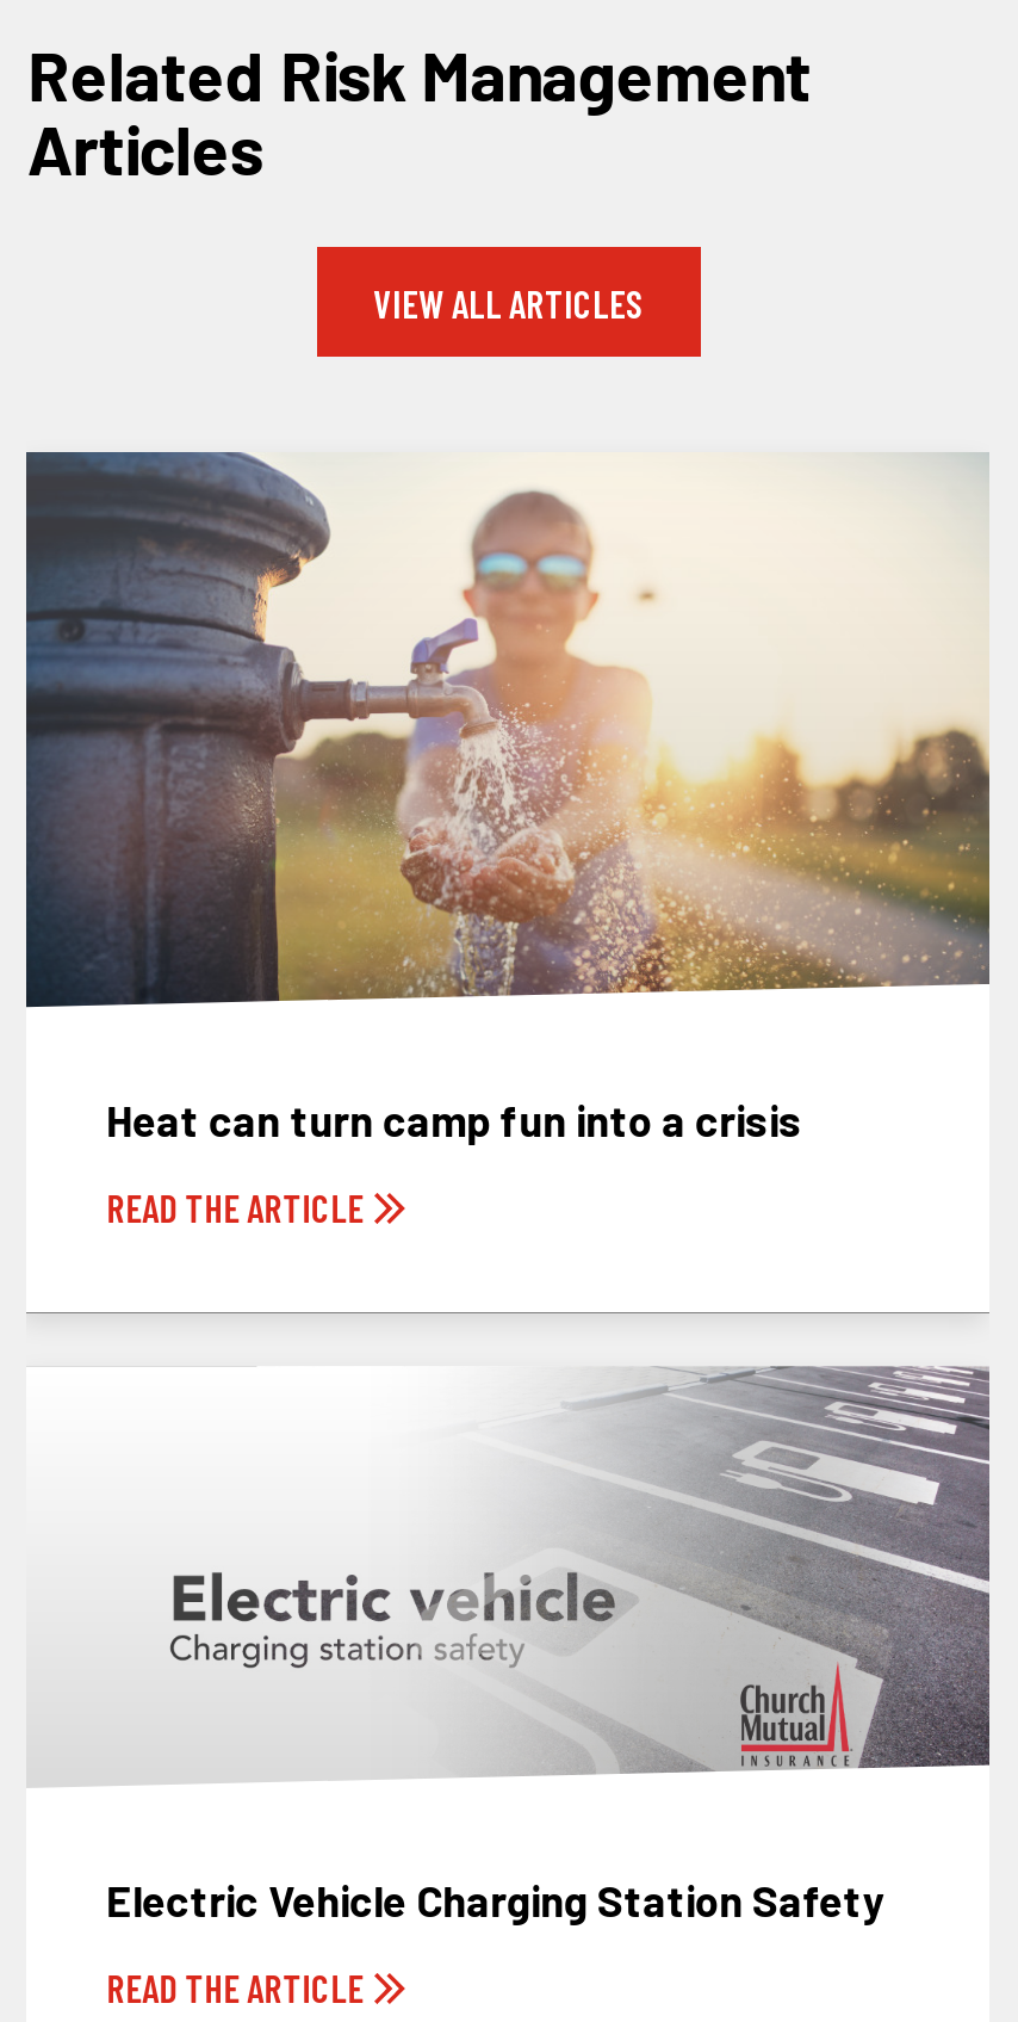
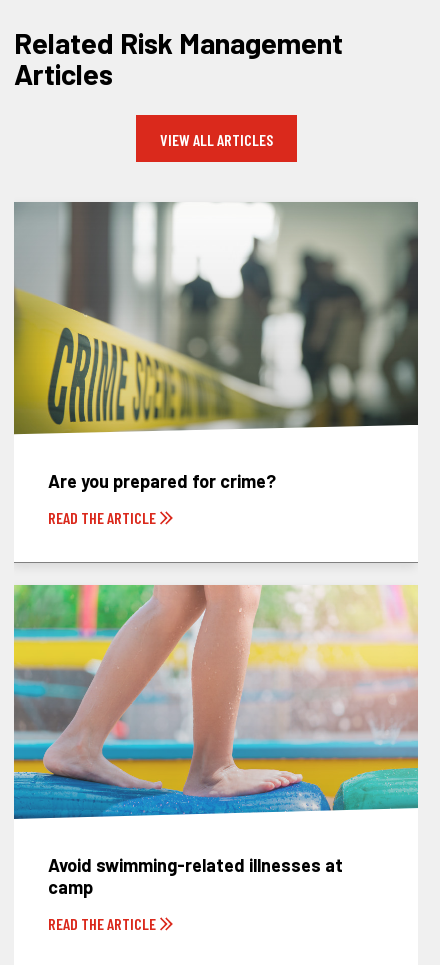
[24,452,992,1145] [image] | Heat can turn camp fun into a crisis -> [13,201,419,492] [image] | Are you prepared for crime?
[26,1364,992,1926] [image] | Electric Vehicle Charging Station Safety -> [13,584,419,897] [image] | Avoid swimming-related illnesses at | camp

